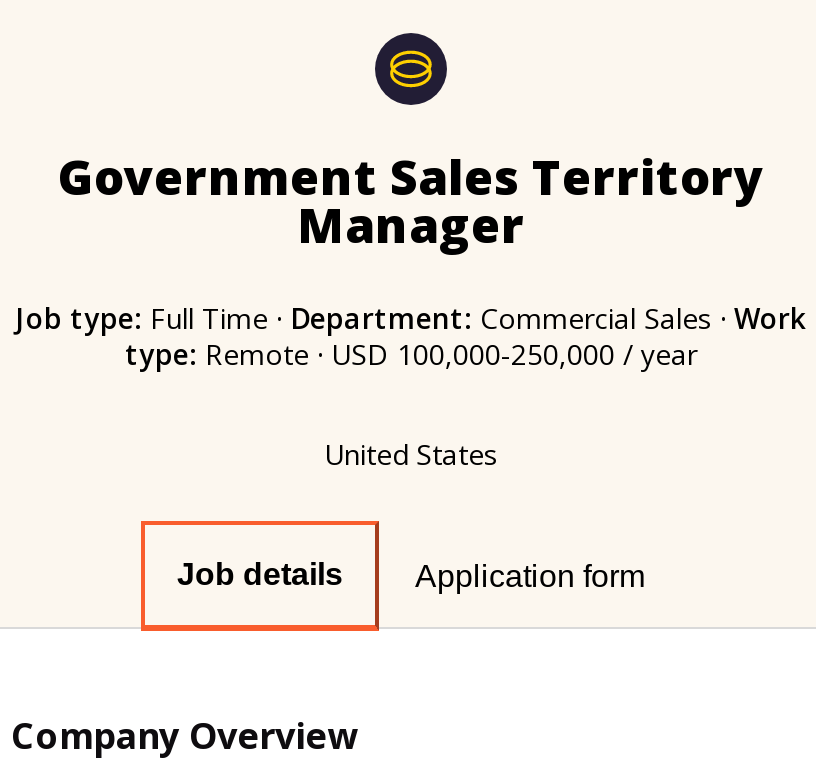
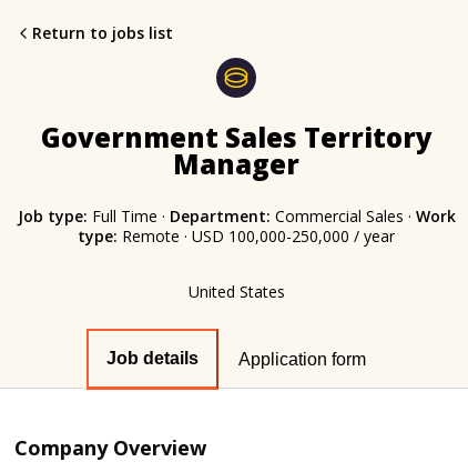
none -> [32,22,173,43] Return to jobs list

